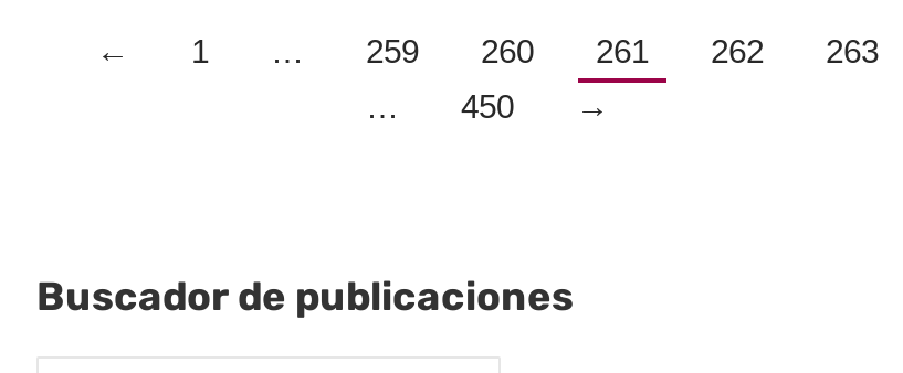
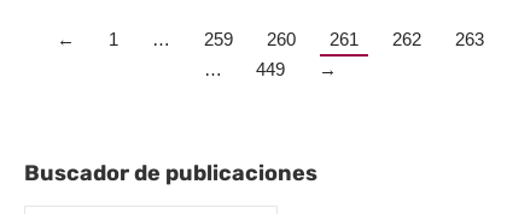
[461,87,514,125] 450 -> [256,59,285,79] 449

